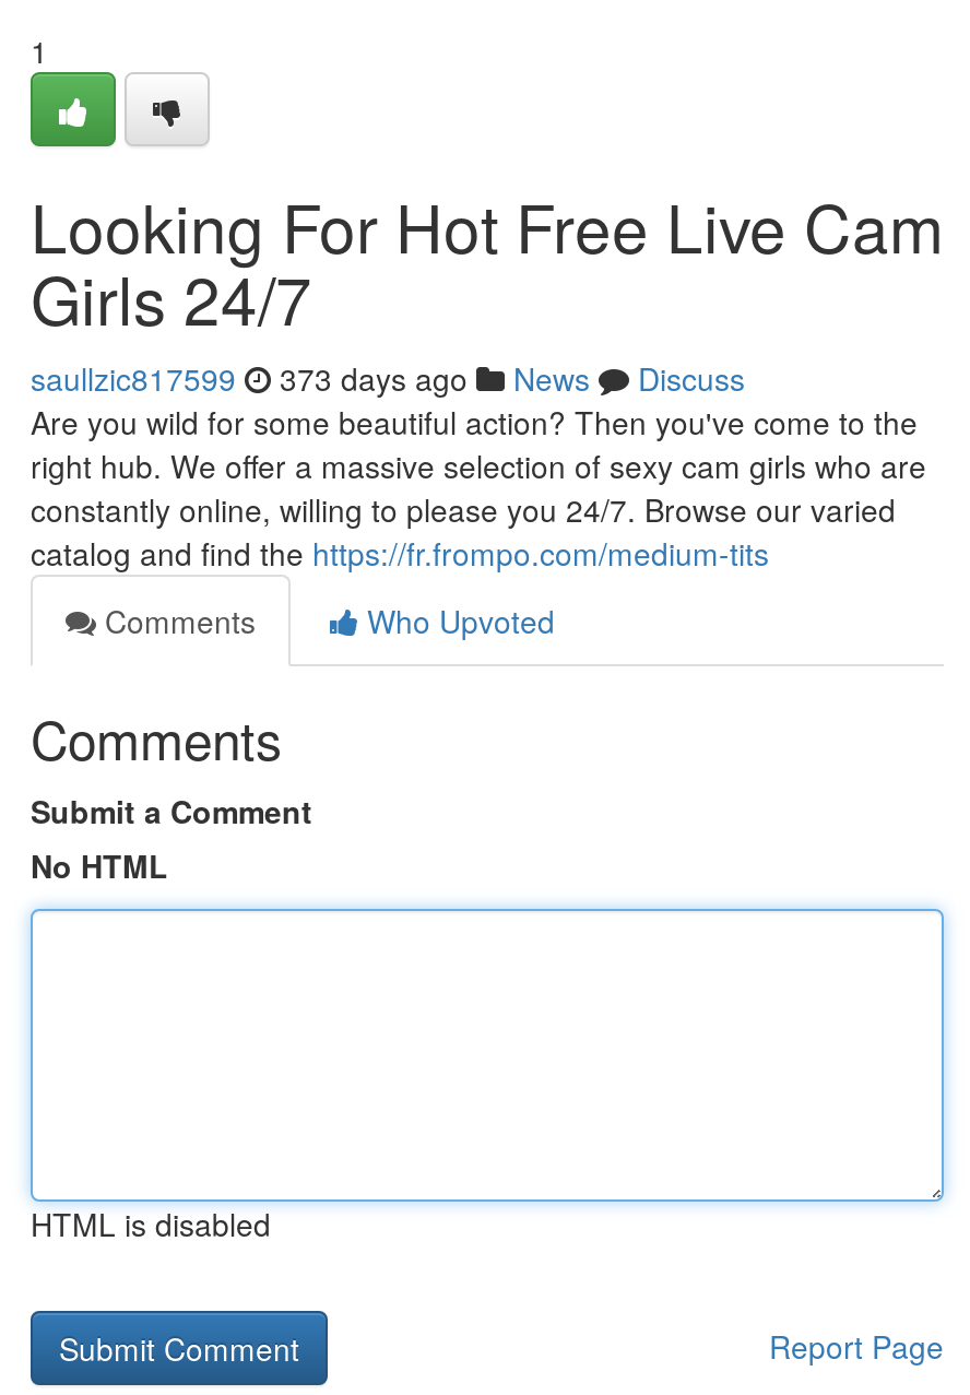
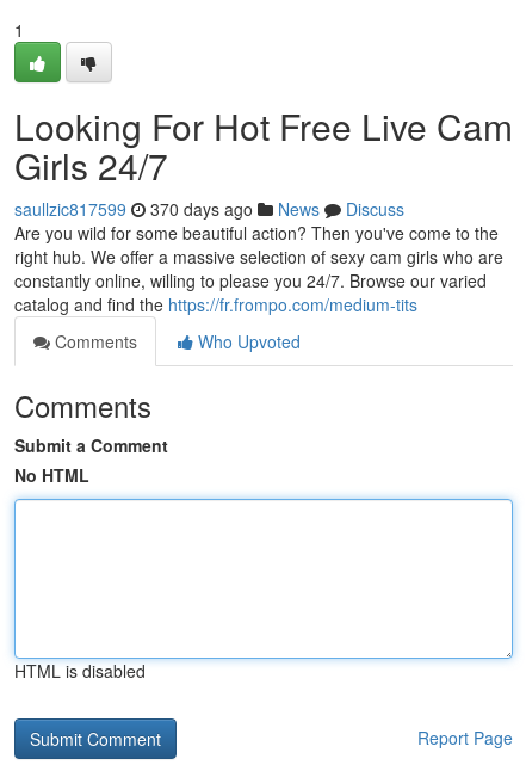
[31,356,745,400] saullzic817599 373 days ago News Discuss -> [14,197,404,221] saullzic817599 370 days ago News Discuss

